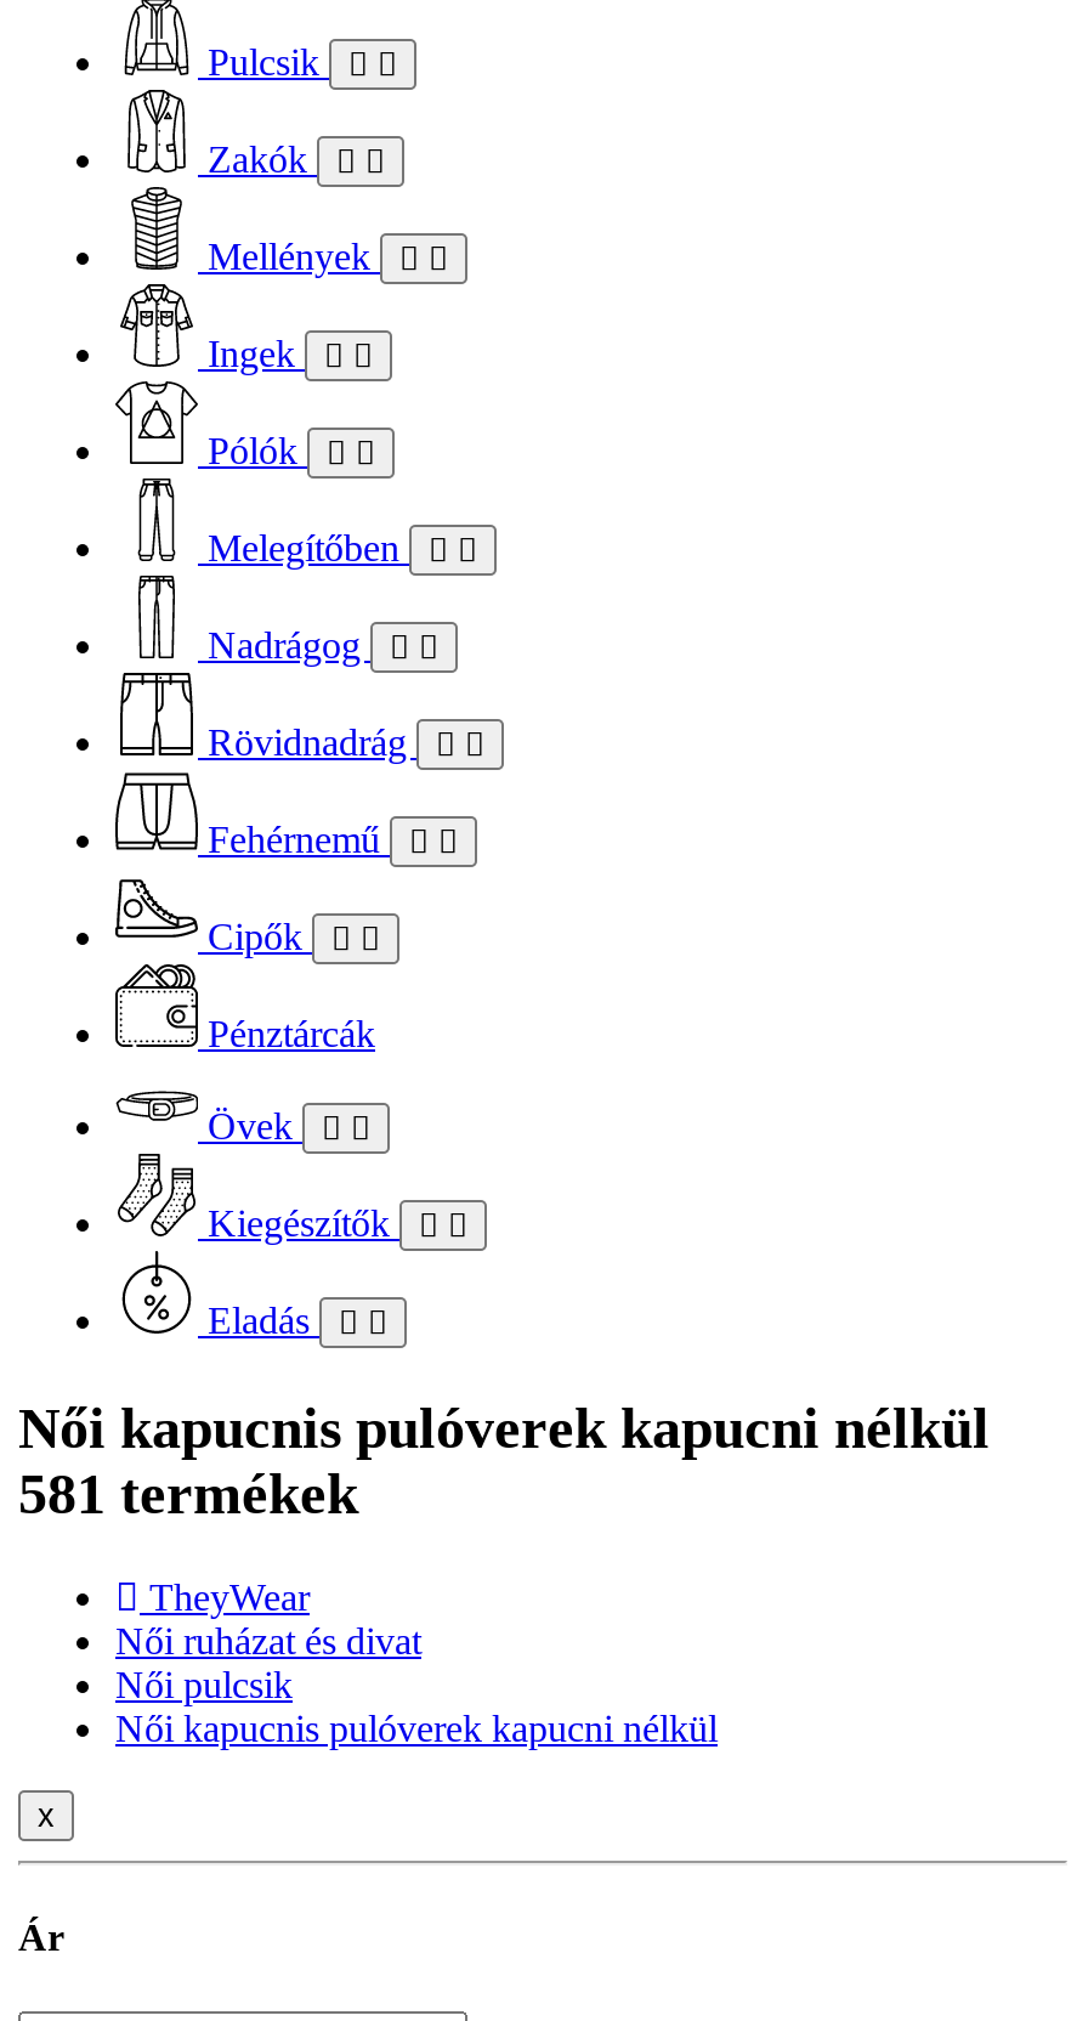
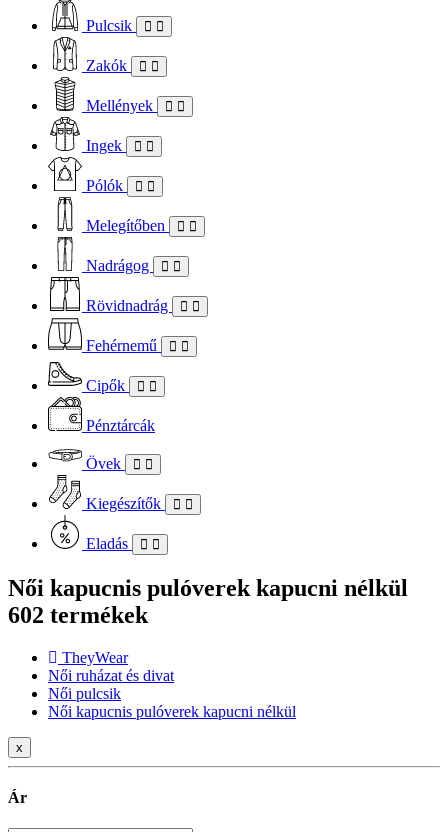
[18,1462,358,1525] 581 termékek -> [8,602,148,628] 602 termékek

